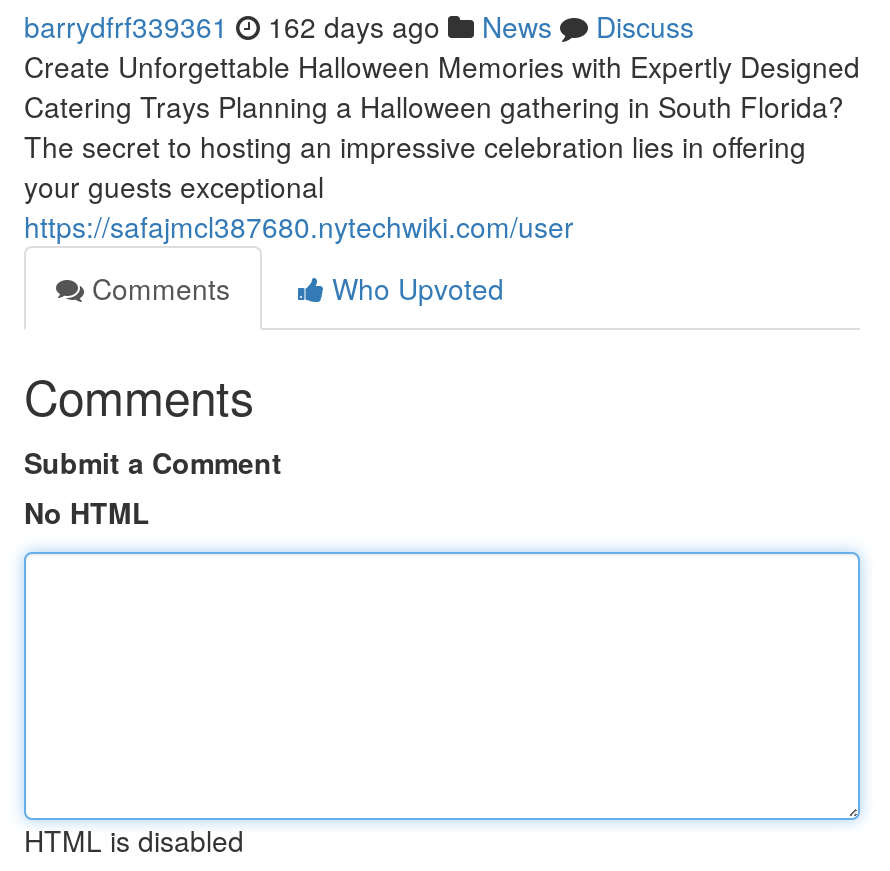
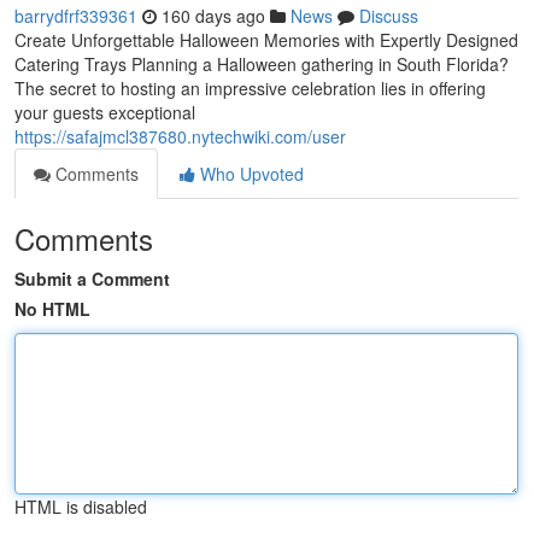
[24,6,694,46] barrydfrf339361 162 days ago News Discuss -> [14,4,418,28] barrydfrf339361 160 days ago News Discuss

